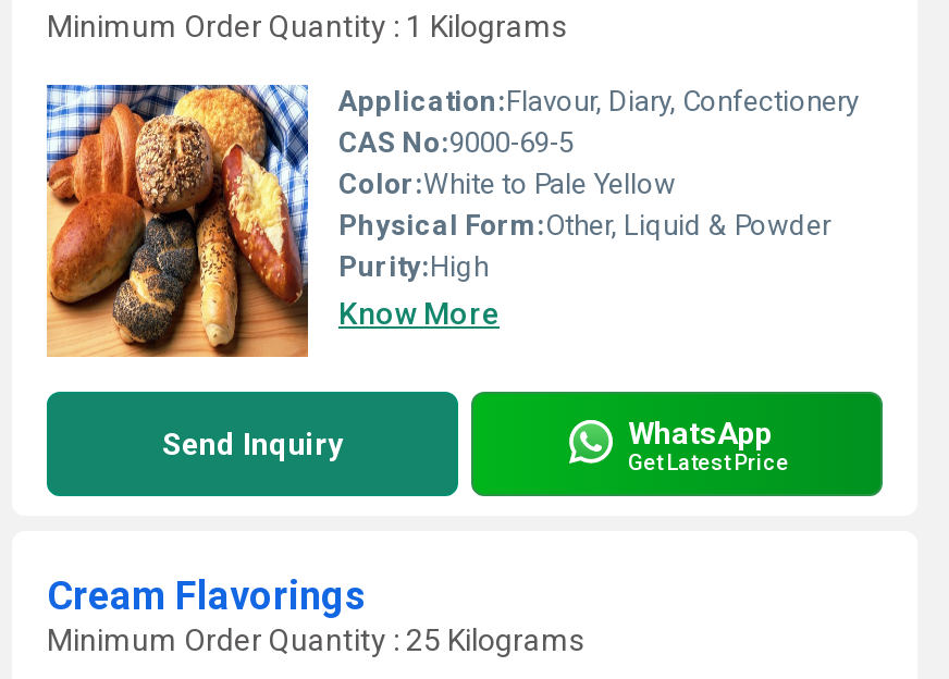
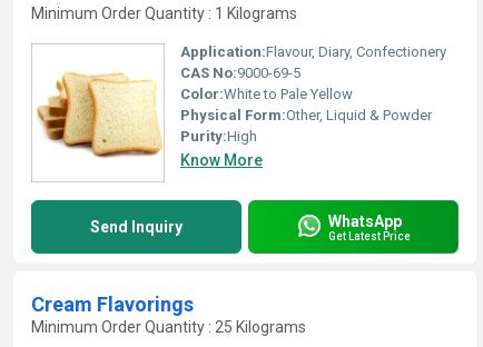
[45,83,310,359] [image] -> [31,43,165,182] [image]

